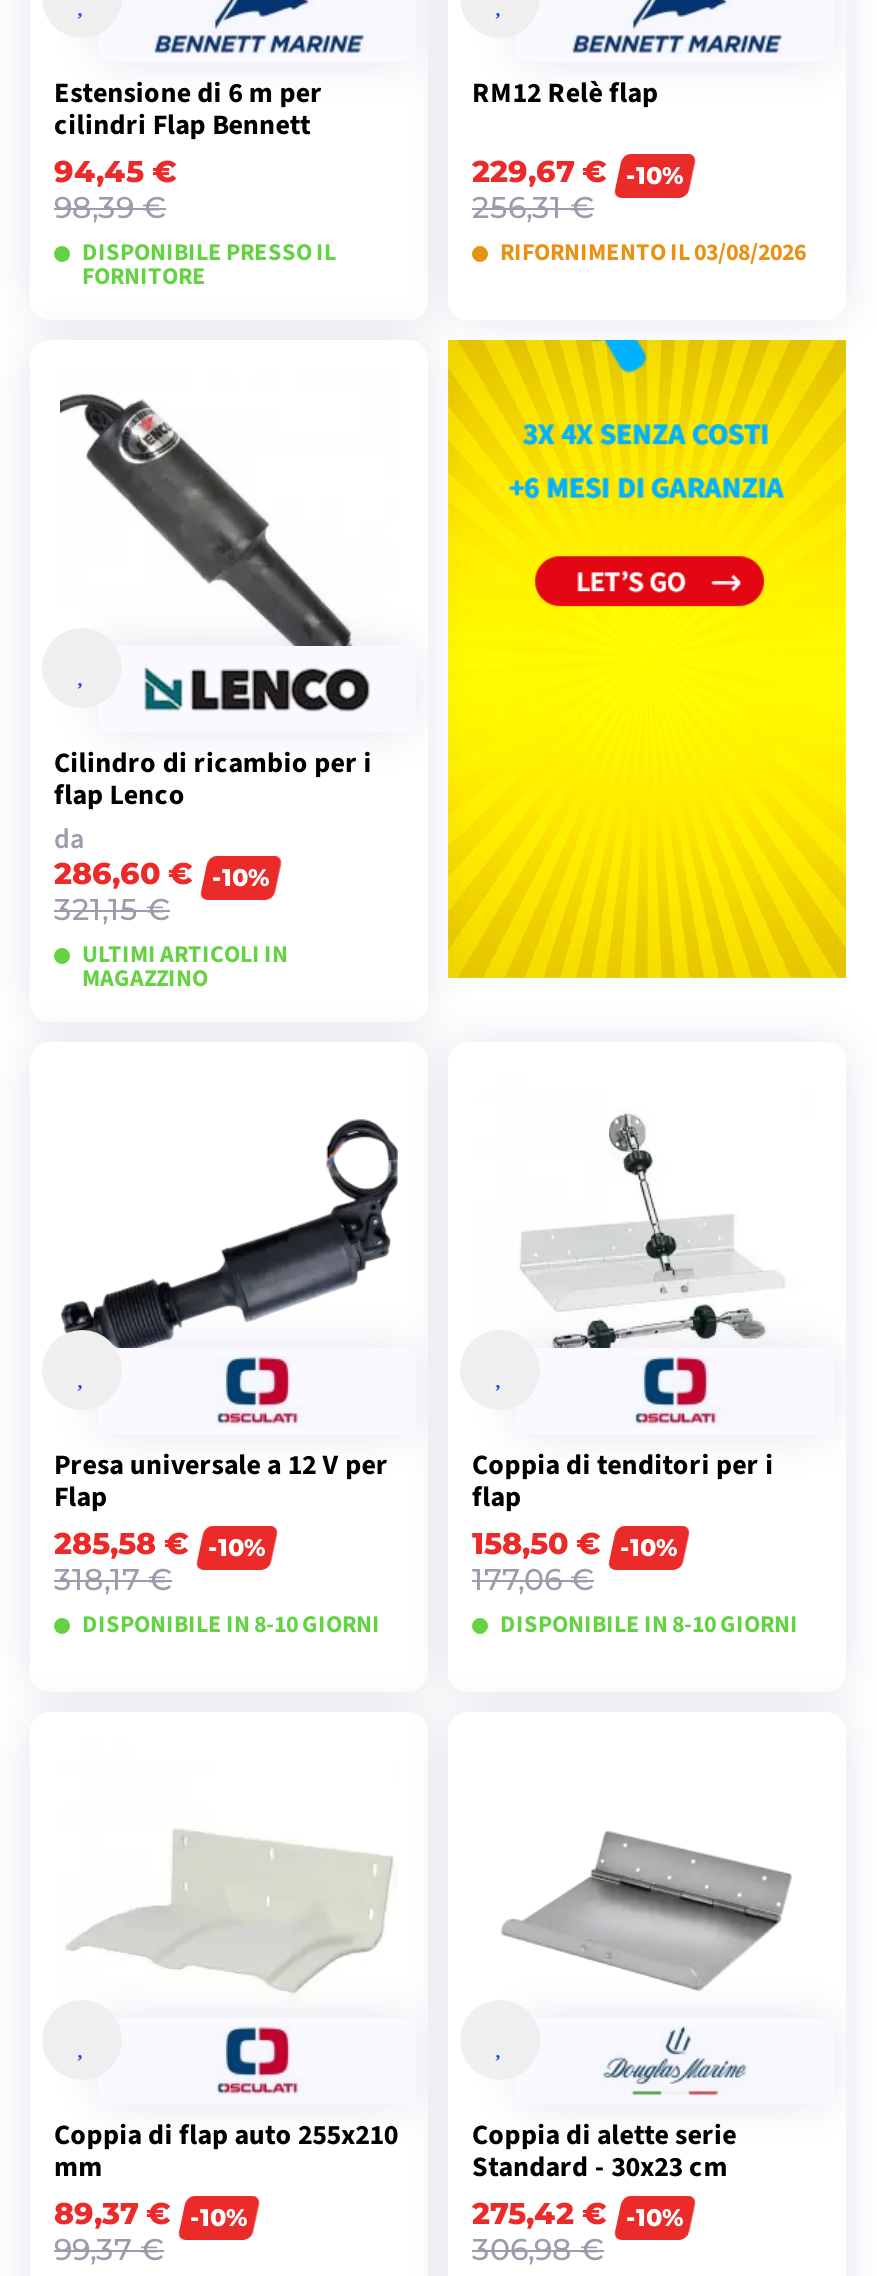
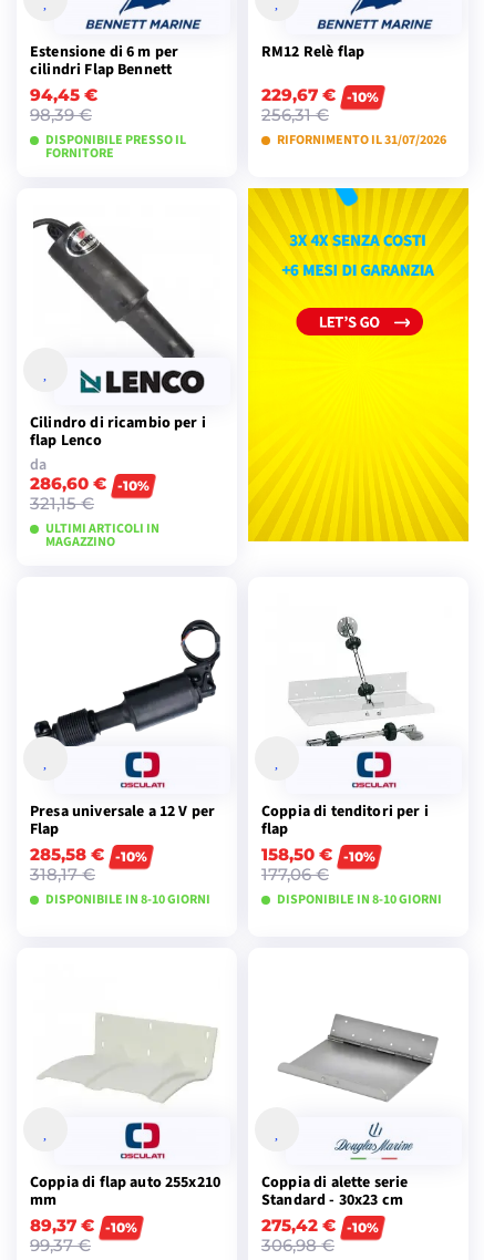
[500,236,806,270] RIFORNIMENTO IL 03/08/2026 -> [277,131,446,150] RIFORNIMENTO IL 31/07/2026

